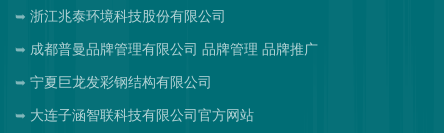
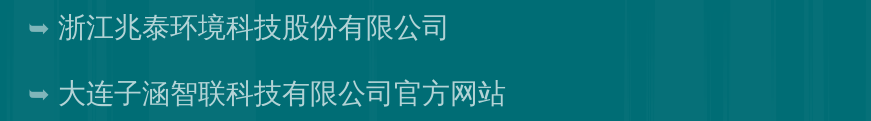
[30,42,318,90] 成都普曼品牌管理有限公司 品牌管理 品牌推广 | 宁夏巨龙发彩钢结构有限公司 -> none

